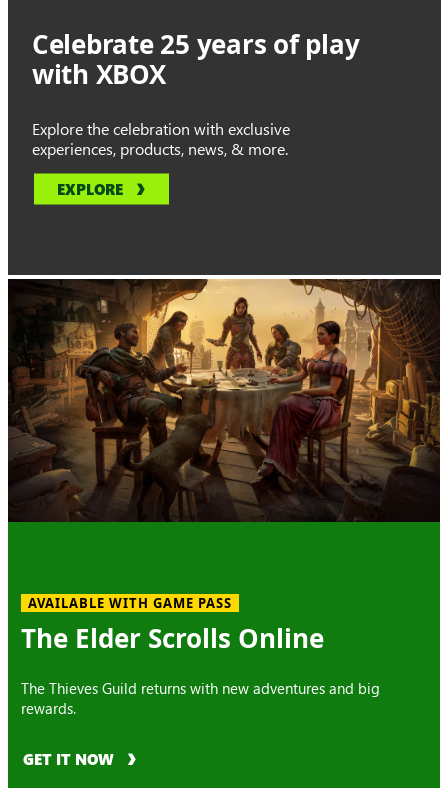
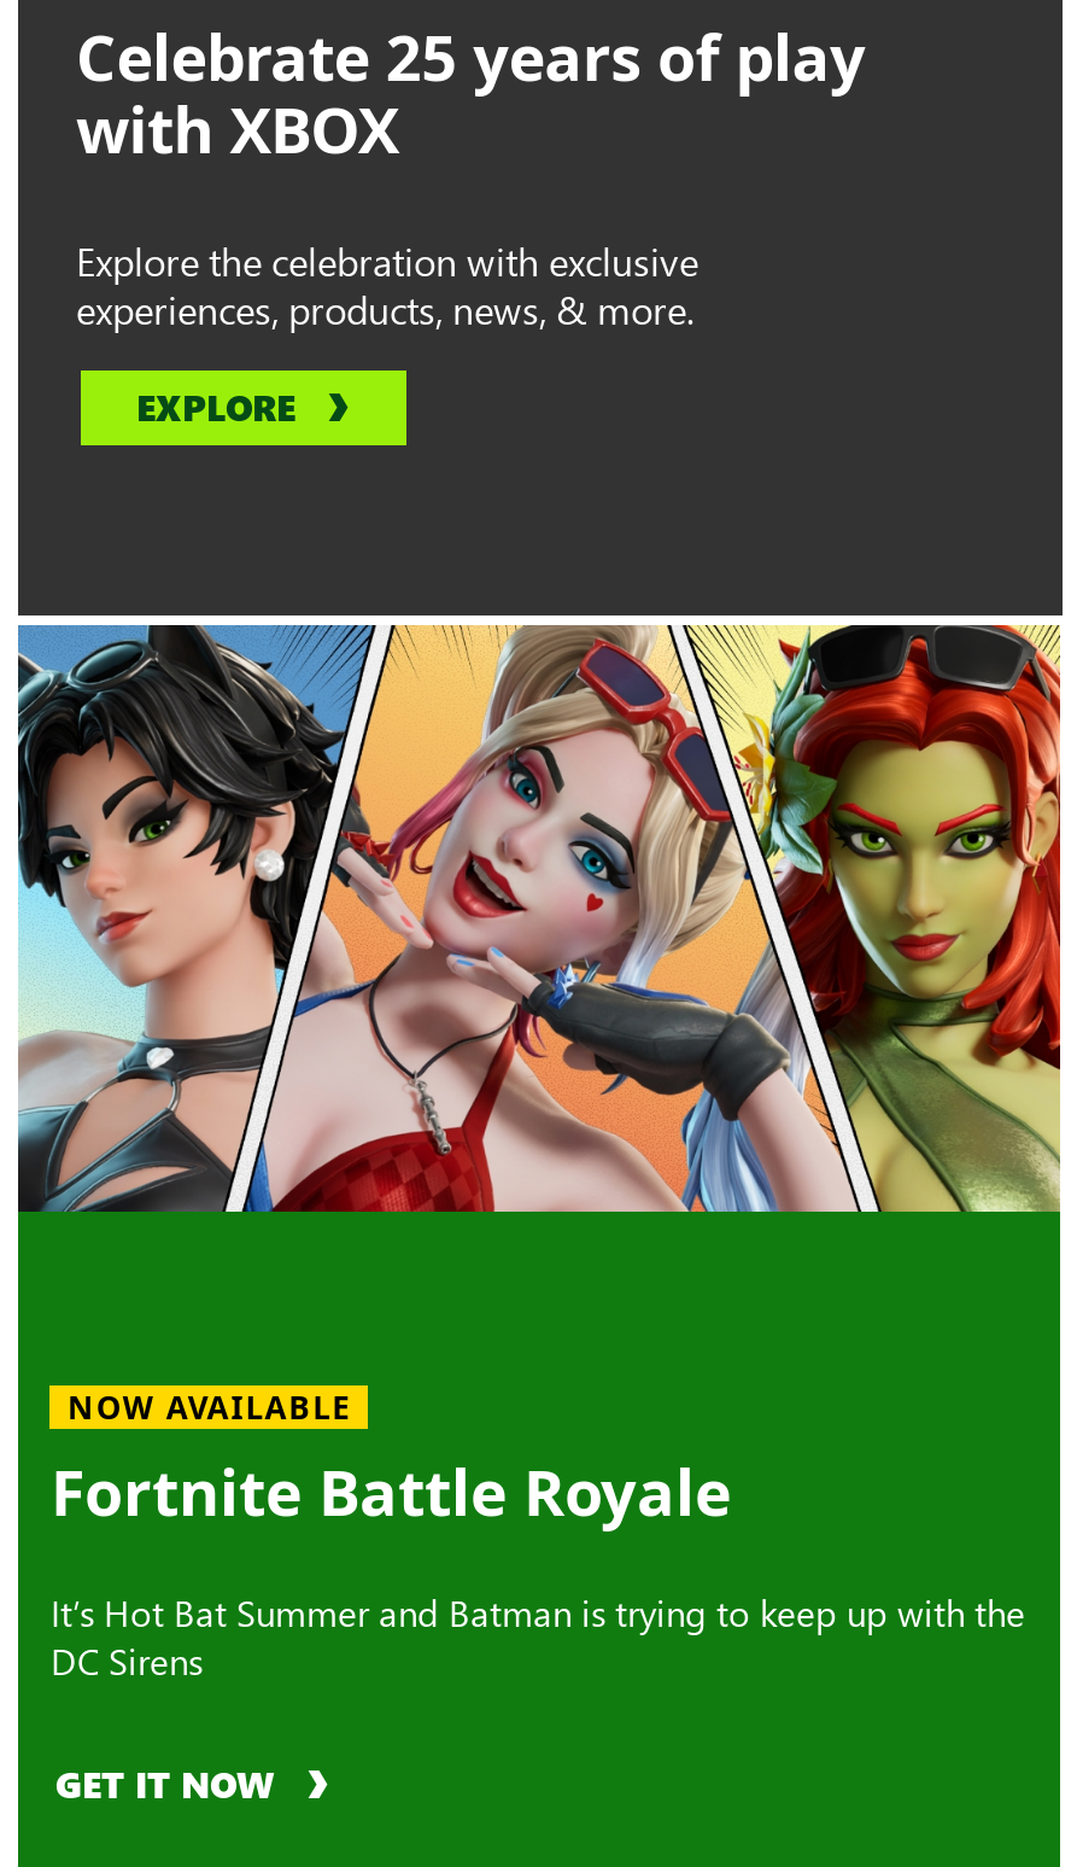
[7,278,441,523] [image] -> [16,623,1063,1214] [image]
[21,594,324,656] AVAILABLE WITH GAME PASS | The Elder Scrolls Online -> [50,1386,731,1536] NOW AVAILABLE | Fortnite Battle Royale
[21,678,380,718] The Thieves Guild returns with new adventures and big | rewards. -> [50,1589,1025,1685] It’s Hot Bat Summer and Batman is trying to keep up with the | DC Sirens

